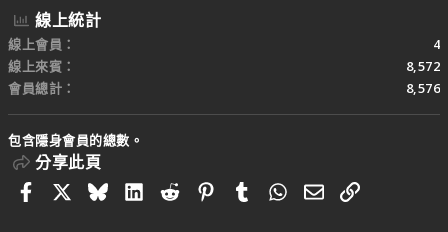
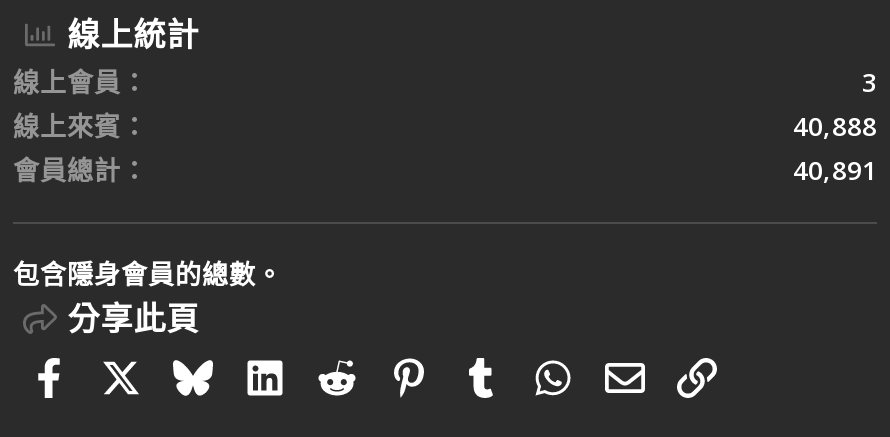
[432,35,440,53] 4 -> [862,64,877,100] 3
[405,57,440,75] 8,572 -> [793,108,877,144] 40,888
[405,79,440,97] 8,576 -> [793,152,877,188] 40,891

